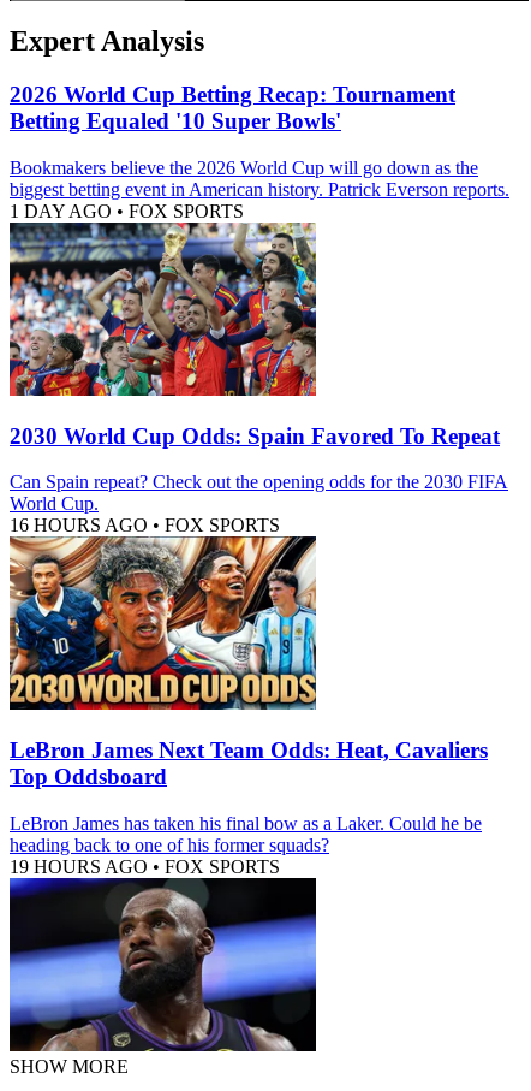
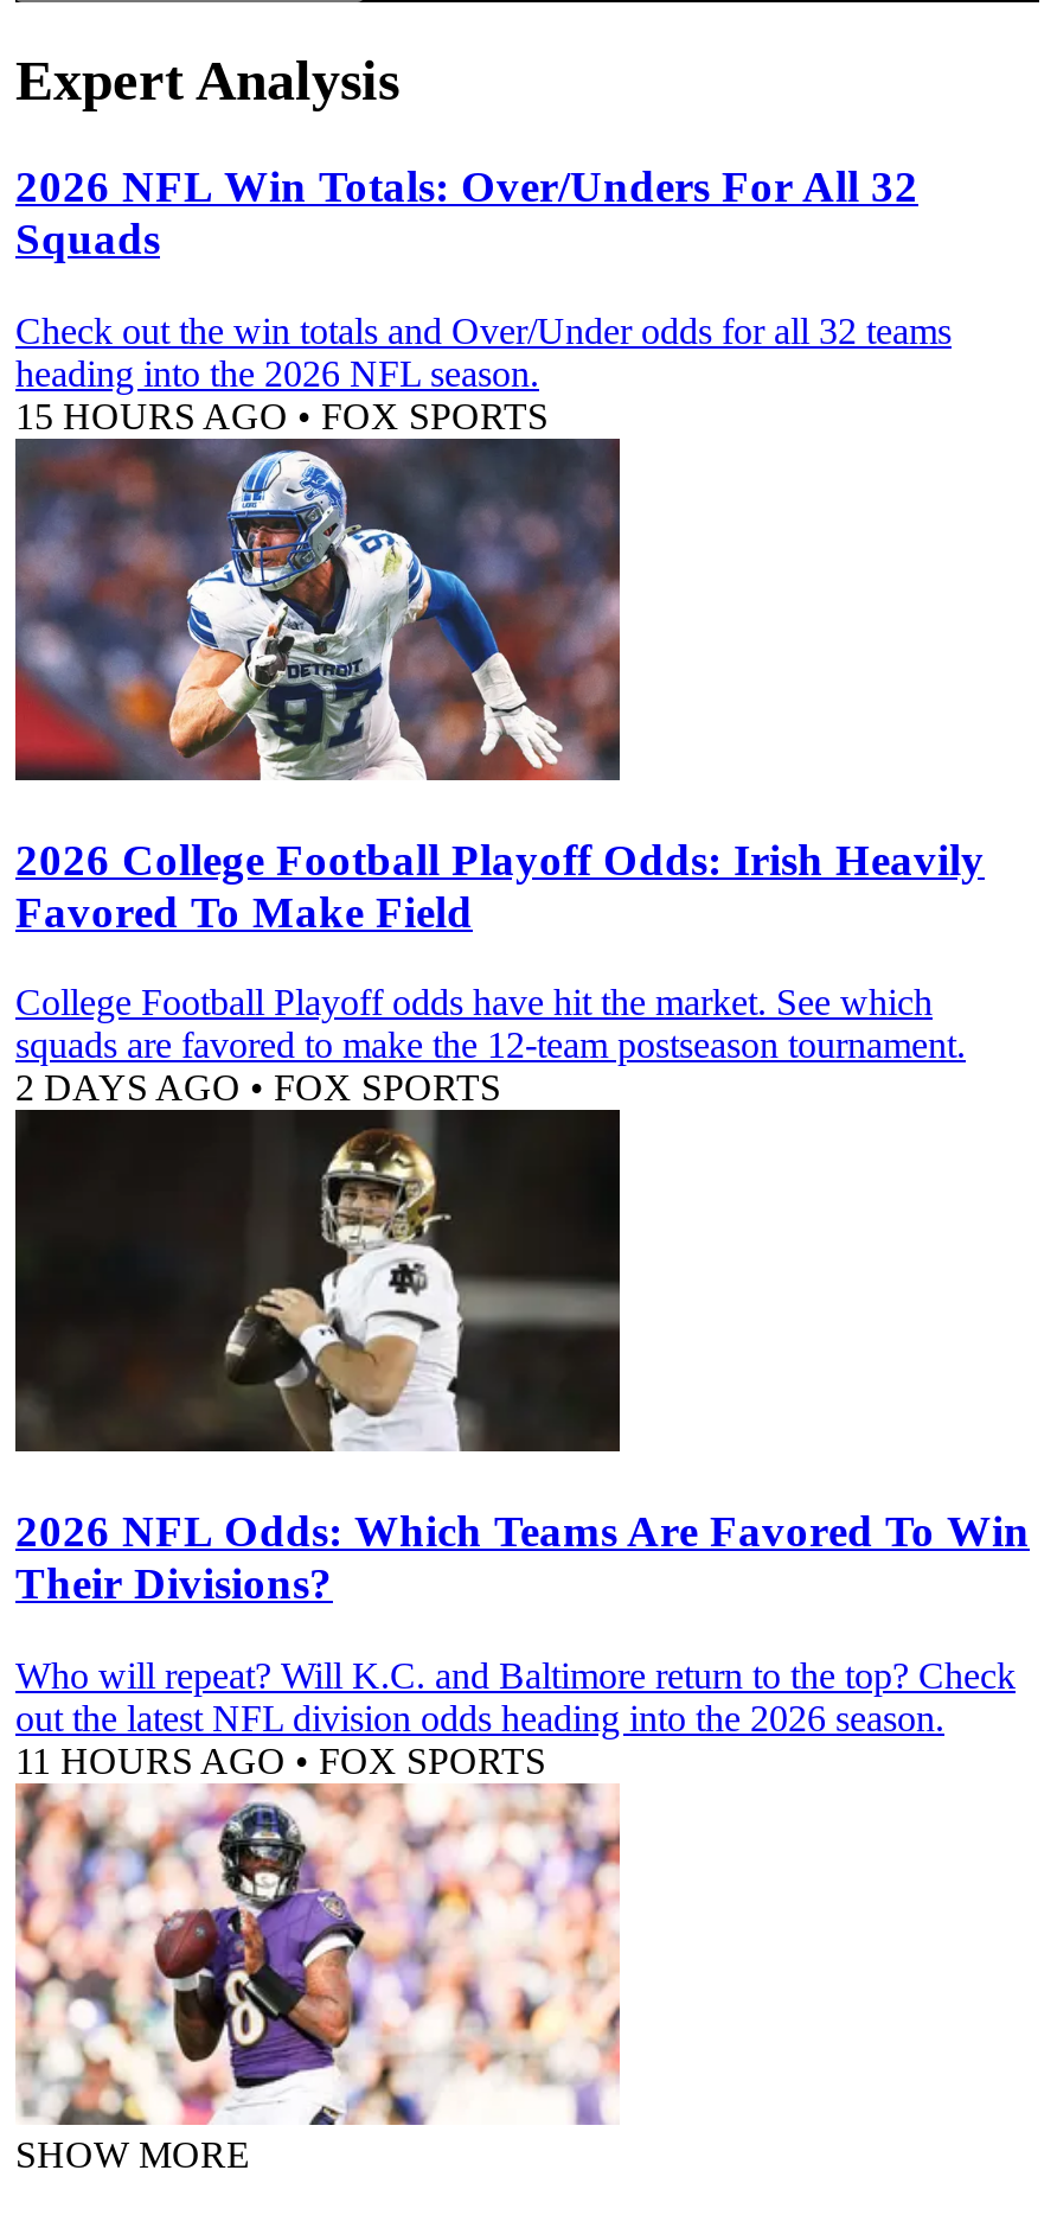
[10,82,455,134] 2026 World Cup Betting Recap: Tournament | Betting Equaled '10 Super Bowls' -> [15,162,918,264] 2026 NFL Win Totals: Over/Unders For All 32 | Squads
[10,157,509,221] Bookmakers believe the 2026 World Cup will go down as the | biggest betting event in American history. Patrick Everson reports. | 1 DAY AGO • FOX SPORTS -> [15,310,952,436] Check out the win totals and Over/Under odds for all 32 teams | heading into the 2026 NFL season. | 15 HOURS AGO • FOX SPORTS
[8,223,500,448] [image] | 2030 World Cup Odds: Spain Favored To Repeat -> [13,462,985,936] [image] | 2026 College Football Playoff Odds: Irish Heavily | Favored To Make Field
[10,472,508,536] Can Spain repeat? Check out the opening odds for the 2030 FIFA | World Cup. | 16 HOURS AGO • FOX SPORTS -> [15,983,966,1108] College Football Playoff odds have hit the market. See which | squads are favored to make the 12-team postseason tournament. | 2 DAYS AGO • FOX SPORTS
[8,550,488,789] [image] | LeBron James Next Team Odds: Heat, Cavaliers | Top Oddsboard -> [13,1112,1030,1608] [image] | 2026 NFL Odds: Which Teams Are Favored To Win | Their Divisions?
[10,813,482,877] LeBron James has taken his final bow as a Laker. Could he be | heading back to one of his former squads? | 19 HOURS AGO • FOX SPORTS -> [15,1655,1016,1781] Who will repeat? Will K.C. and Baltimore return to the top? Check | out the latest NFL division odds heading into the 2026 season. | 11 HOURS AGO • FOX SPORTS
[8,890,317,1053] [image] -> [13,1783,622,2127] [image]

